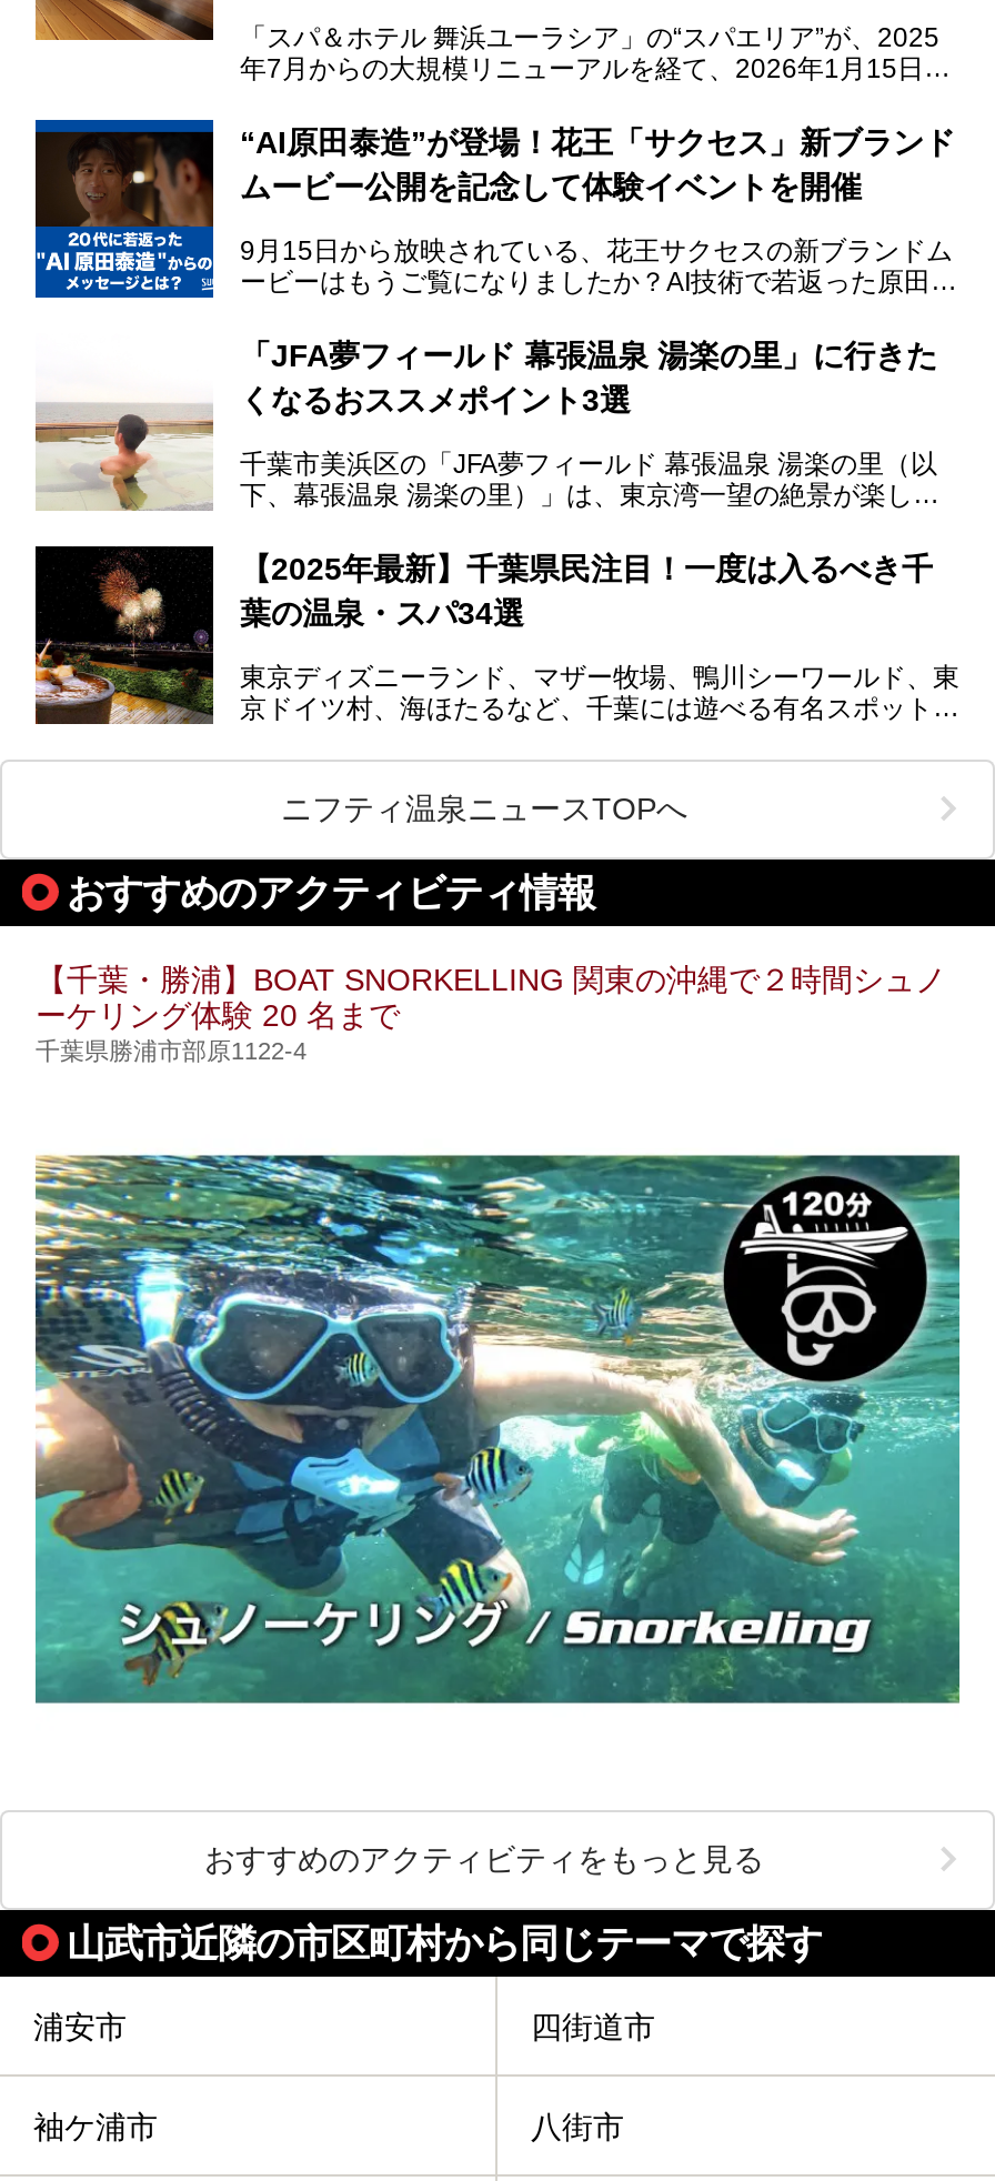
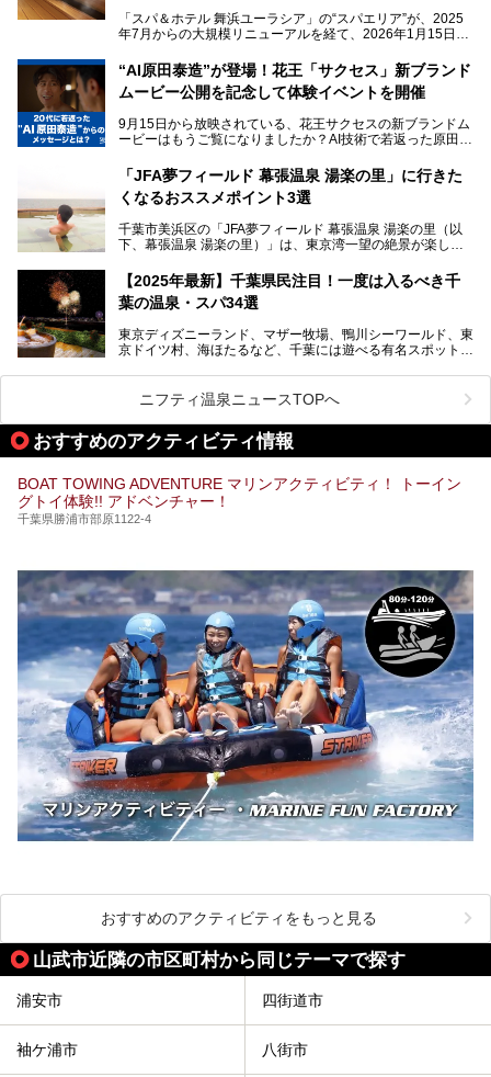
[36,961,946,1032] 【千葉・勝浦】BOAT SNORKELLING 関東の沖縄で２時間シュノ | ーケリング体験 20 名まで -> [18,475,461,510] BOAT TOWING ADVENTURE マリンアクティビティ！ トーイン | グトイ体験!! アドベンチャー！
[33,1155,962,1706] [image] -> [16,569,473,841] [image]

